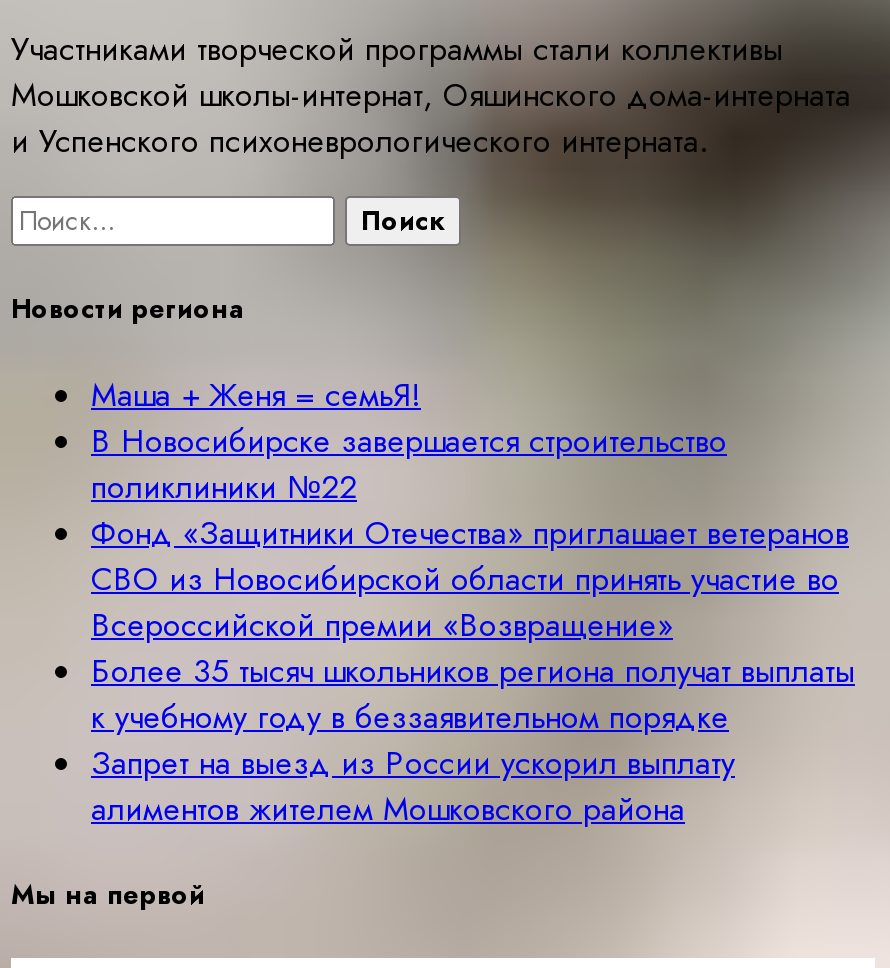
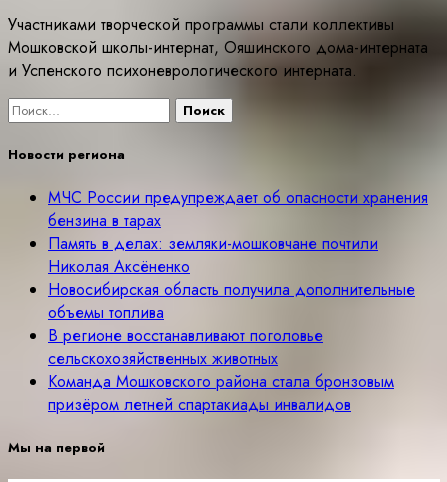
[91,372,855,832] Маша + Женя = семьЯ! | В Новосибирске завершается строительство | поликлиники №22 | Фонд «Защитники Отечества» приглашает ветеранов | СВО из Новосибирской области принять участие во | Всероссийской премии «Возвращение» | Более 35 тысяч школьников региона получат выплаты | к учебному году в беззаявительном порядке | Запрет на выезд из России ускорил выплату | алиментов жителем Мошковского района -> [48,186,428,416] МЧС России предупреждает об опасности хранения | бензина в тарах | Память в делах: земляки-мошковчане почтили | Николая Аксёненко | Новосибирская область получила дополнительные | объемы топлива | В регионе восстанавливают поголовье | сельскохозяйственных животных | Команда Мошковского района стала бронзовым | призёром летней спартакиады инвалидов

